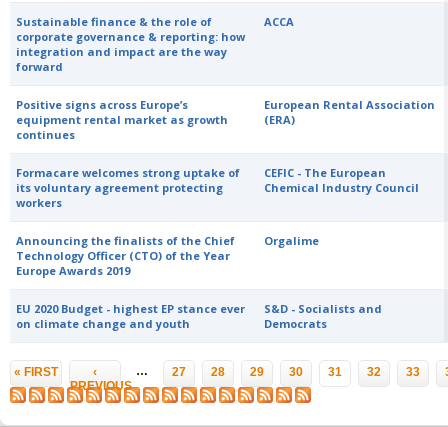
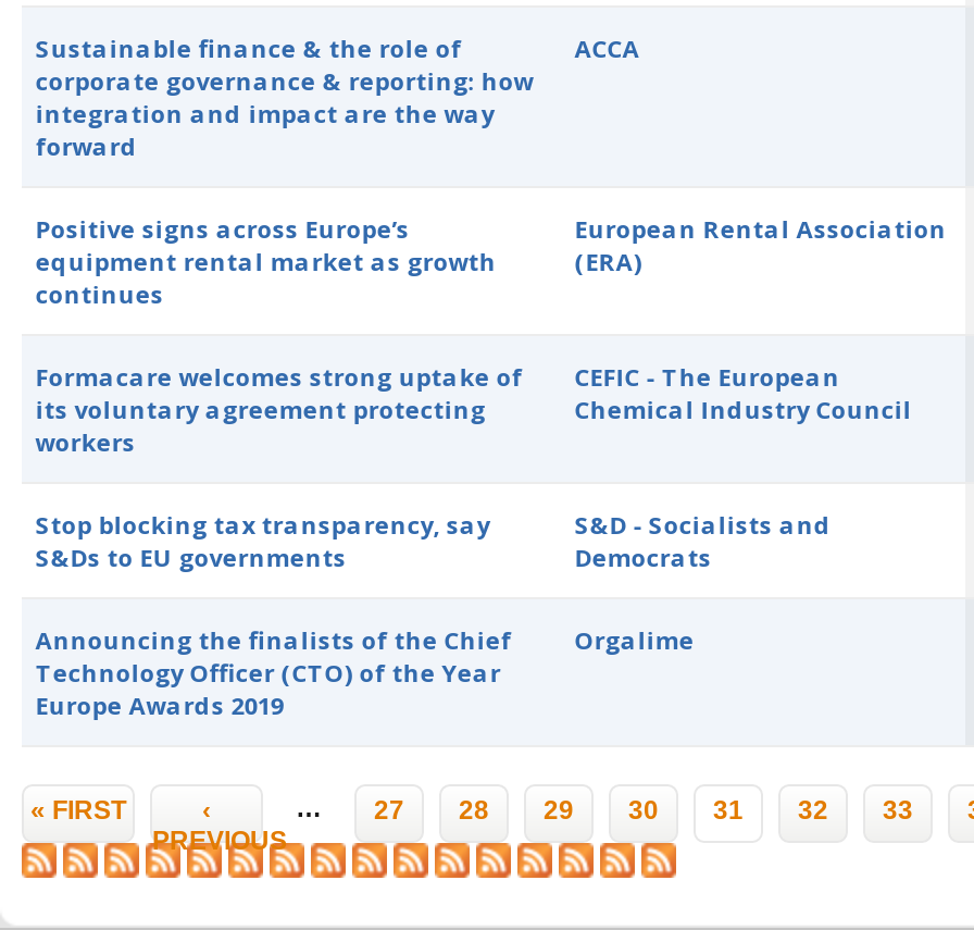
none -> [35,508,490,573] Stop blocking tax transparency, say | S&Ds to EU governments
moved [16,233,319,278] -> [35,623,694,721]: Announcing the finalists of the Chief | Technology Officer (CTO) of the Year | Europe Awards 2019 | Orgalime
[16,301,245,331] EU 2020 Budget - highest EP stance ever | on climate change and youth -> none
moved [264,301,382,331] -> [574,508,831,573]: S&D - Socialists and | Democrats

